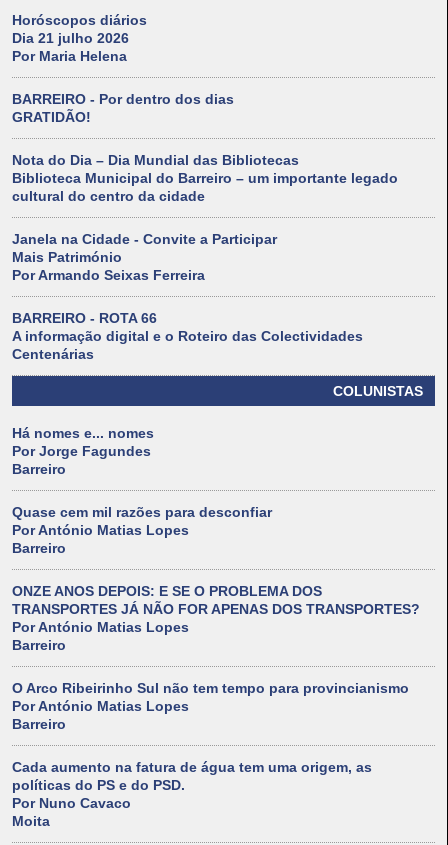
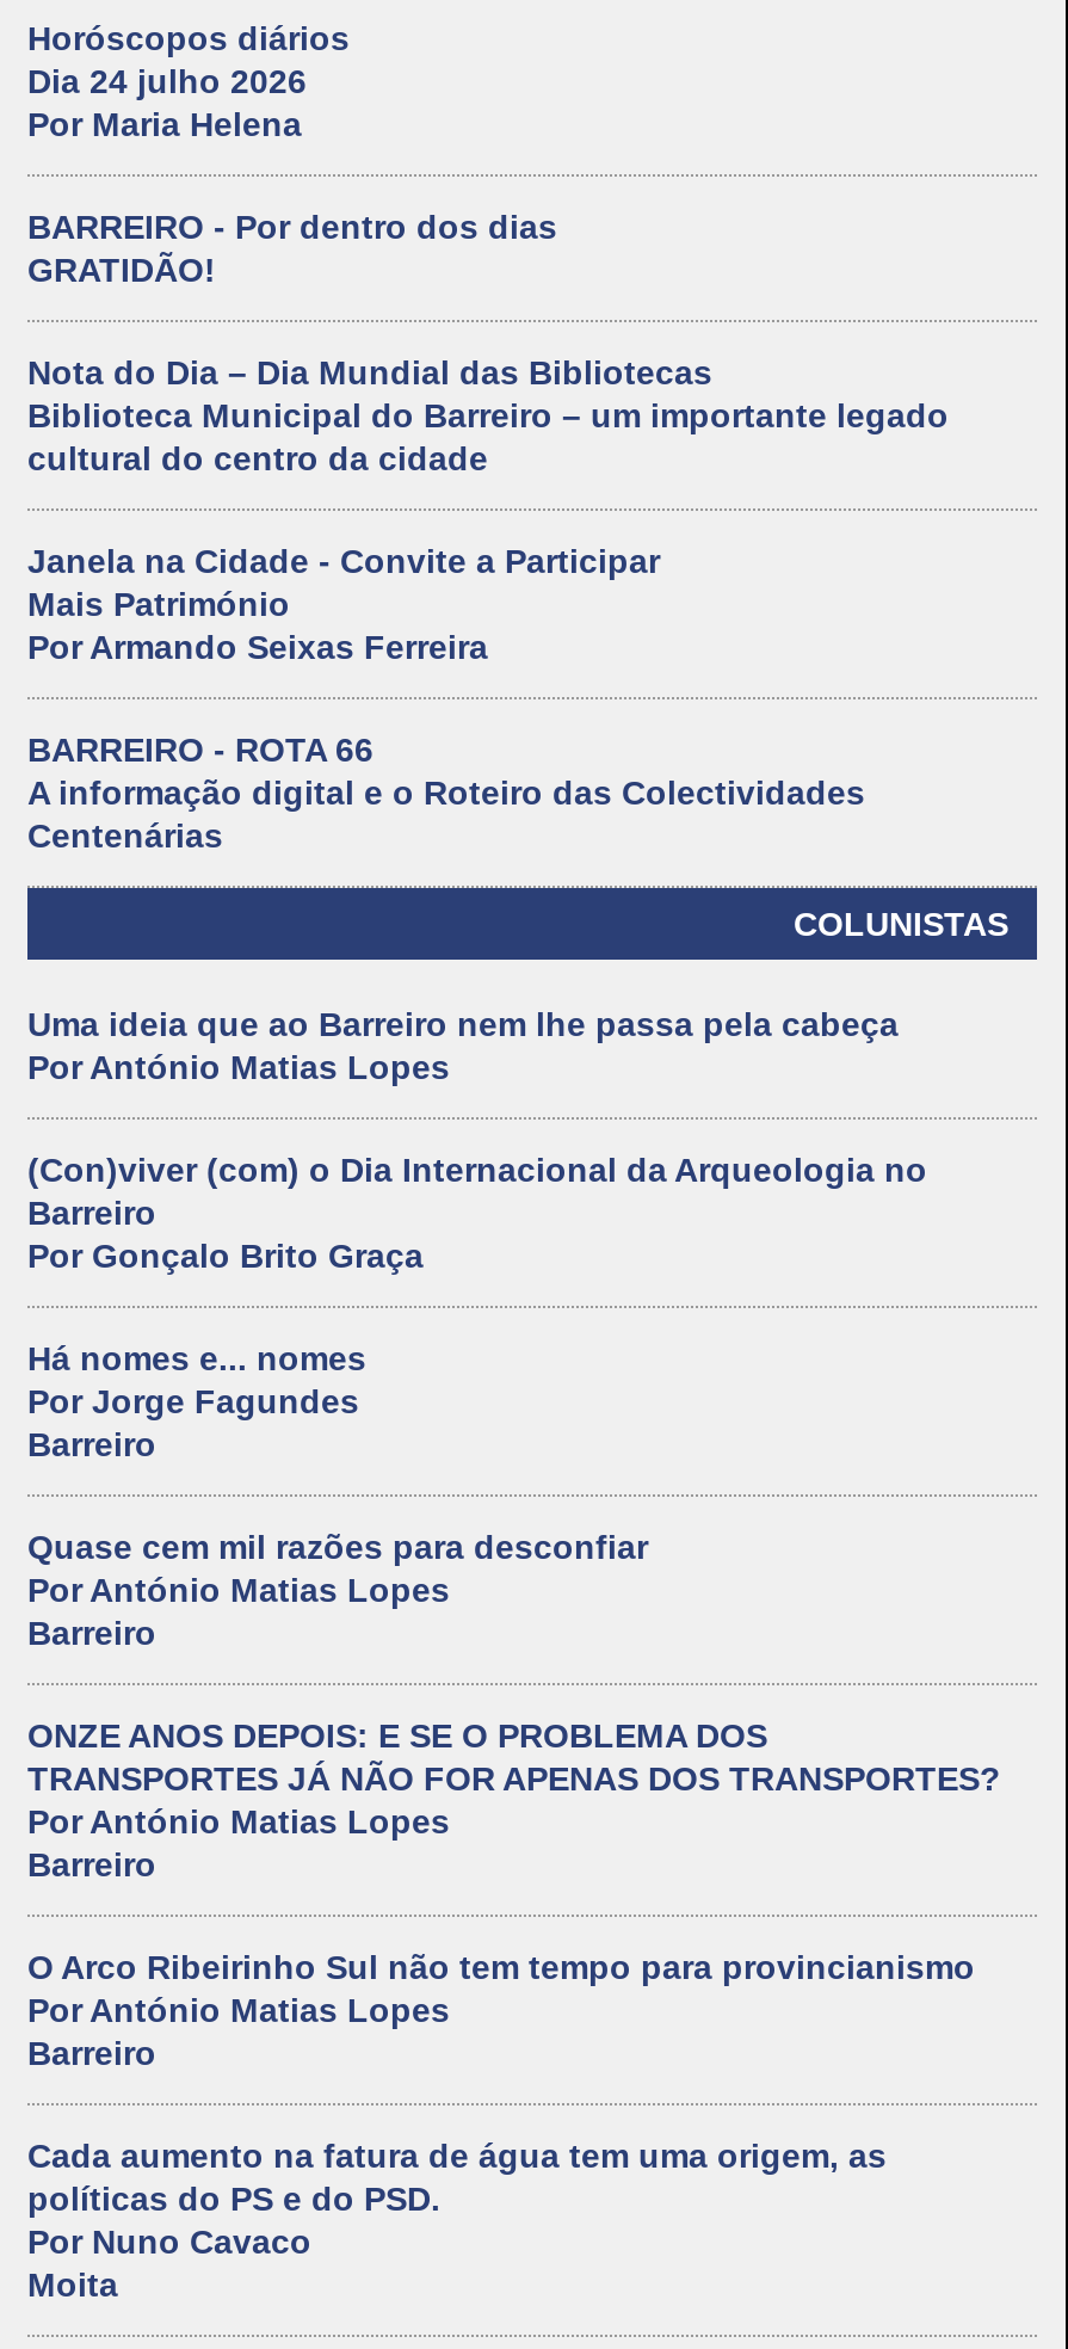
[12,30,129,46] Dia 21 julho 2026 -> [27,63,307,101] Dia 24 julho 2026
none -> [27,1006,927,1276] Uma ideia que ao Barreiro nem lhe passa pela cabeça | Por António Matias Lopes | (Con)viver (com) o Dia Internacional da Arqueologia no | Barreiro | Por Gonçalo Brito Graça

